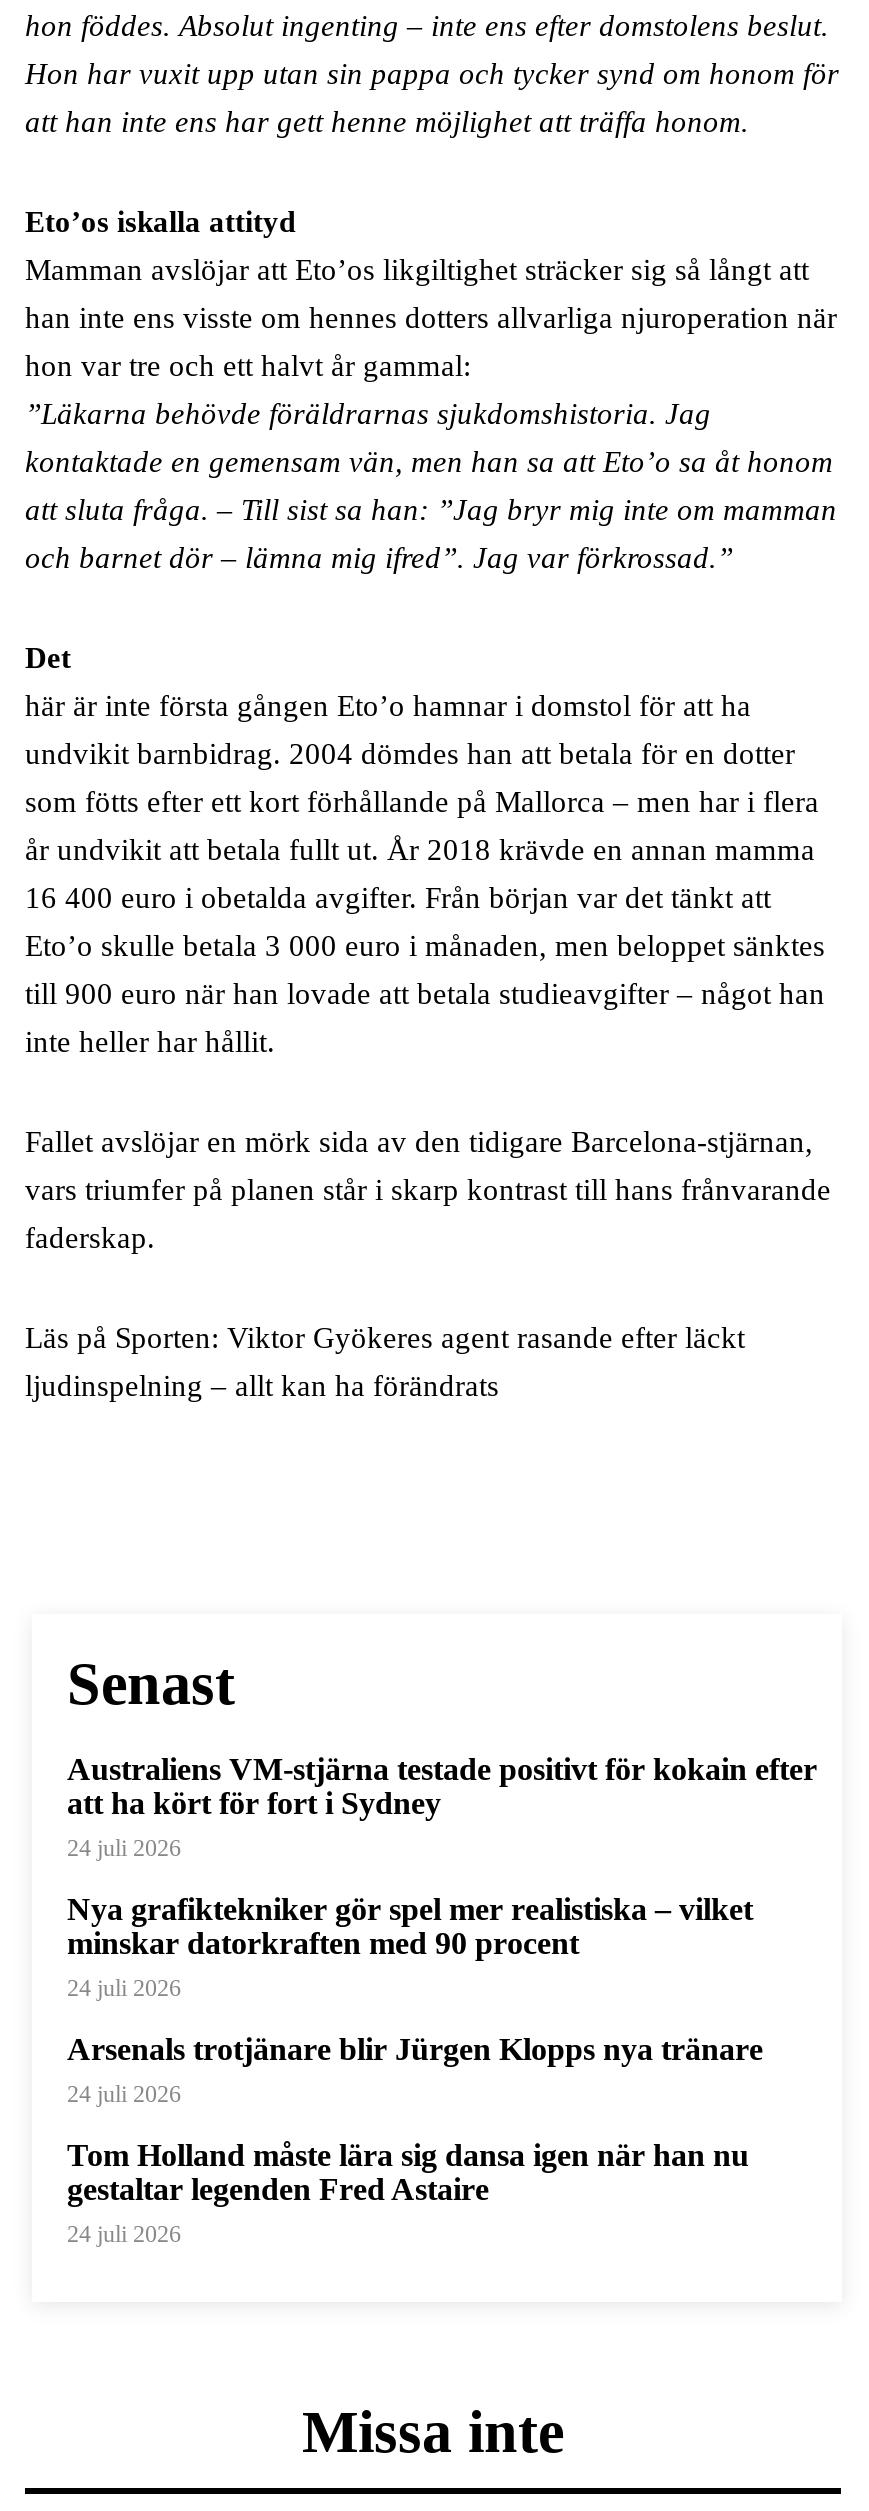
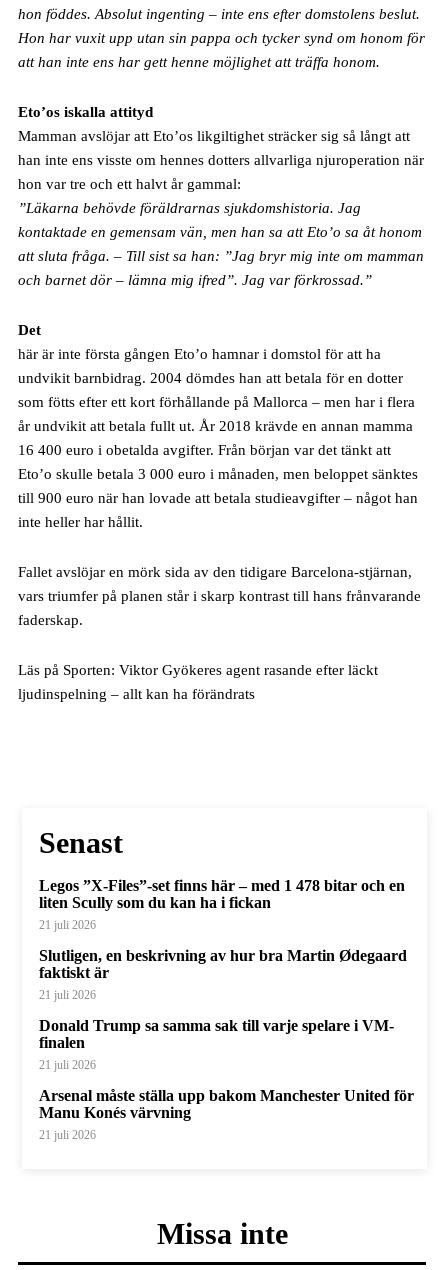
[67,1752,817,1862] Australiens VM-stjärna testade positivt för kokain efter | att ha kört för fort i Sydney | 24 juli 2026 -> [39,877,405,932] Legos ”X-Files”-set finns här – med 1 478 bitar och en | liten Scully som du kan ha i fickan | 21 juli 2026
[67,1892,753,2002] Nya grafiktekniker gör spel mer realistiska – vilket | minskar datorkraften med 90 procent | 24 juli 2026 -> [39,947,407,1002] Slutligen, en beskrivning av hur bra Martin Ødegaard | faktiskt är | 21 juli 2026
[67,2032,763,2108] Arsenals trotjänare blir Jürgen Klopps nya tränare | 24 juli 2026 -> [39,1017,394,1072] Donald Trump sa samma sak till varje spelare i VM- | finalen | 21 juli 2026
[67,2138,749,2248] Tom Holland måste lära sig dansa igen när han nu | gestaltar legenden Fred Astaire | 24 juli 2026 -> [39,1087,414,1142] Arsenal måste ställa upp bakom Manchester United för | Manu Konés värvning | 21 juli 2026

